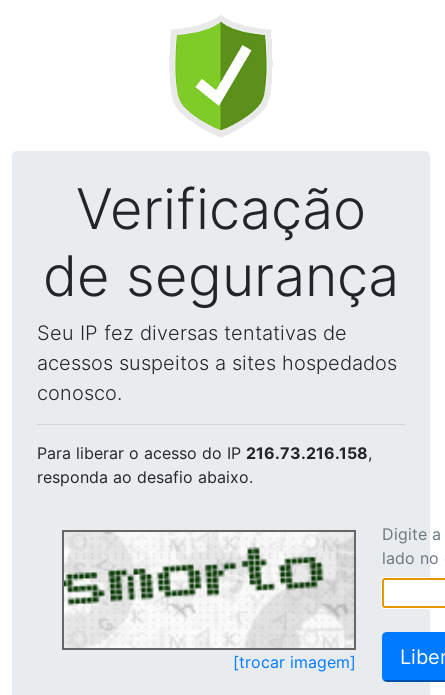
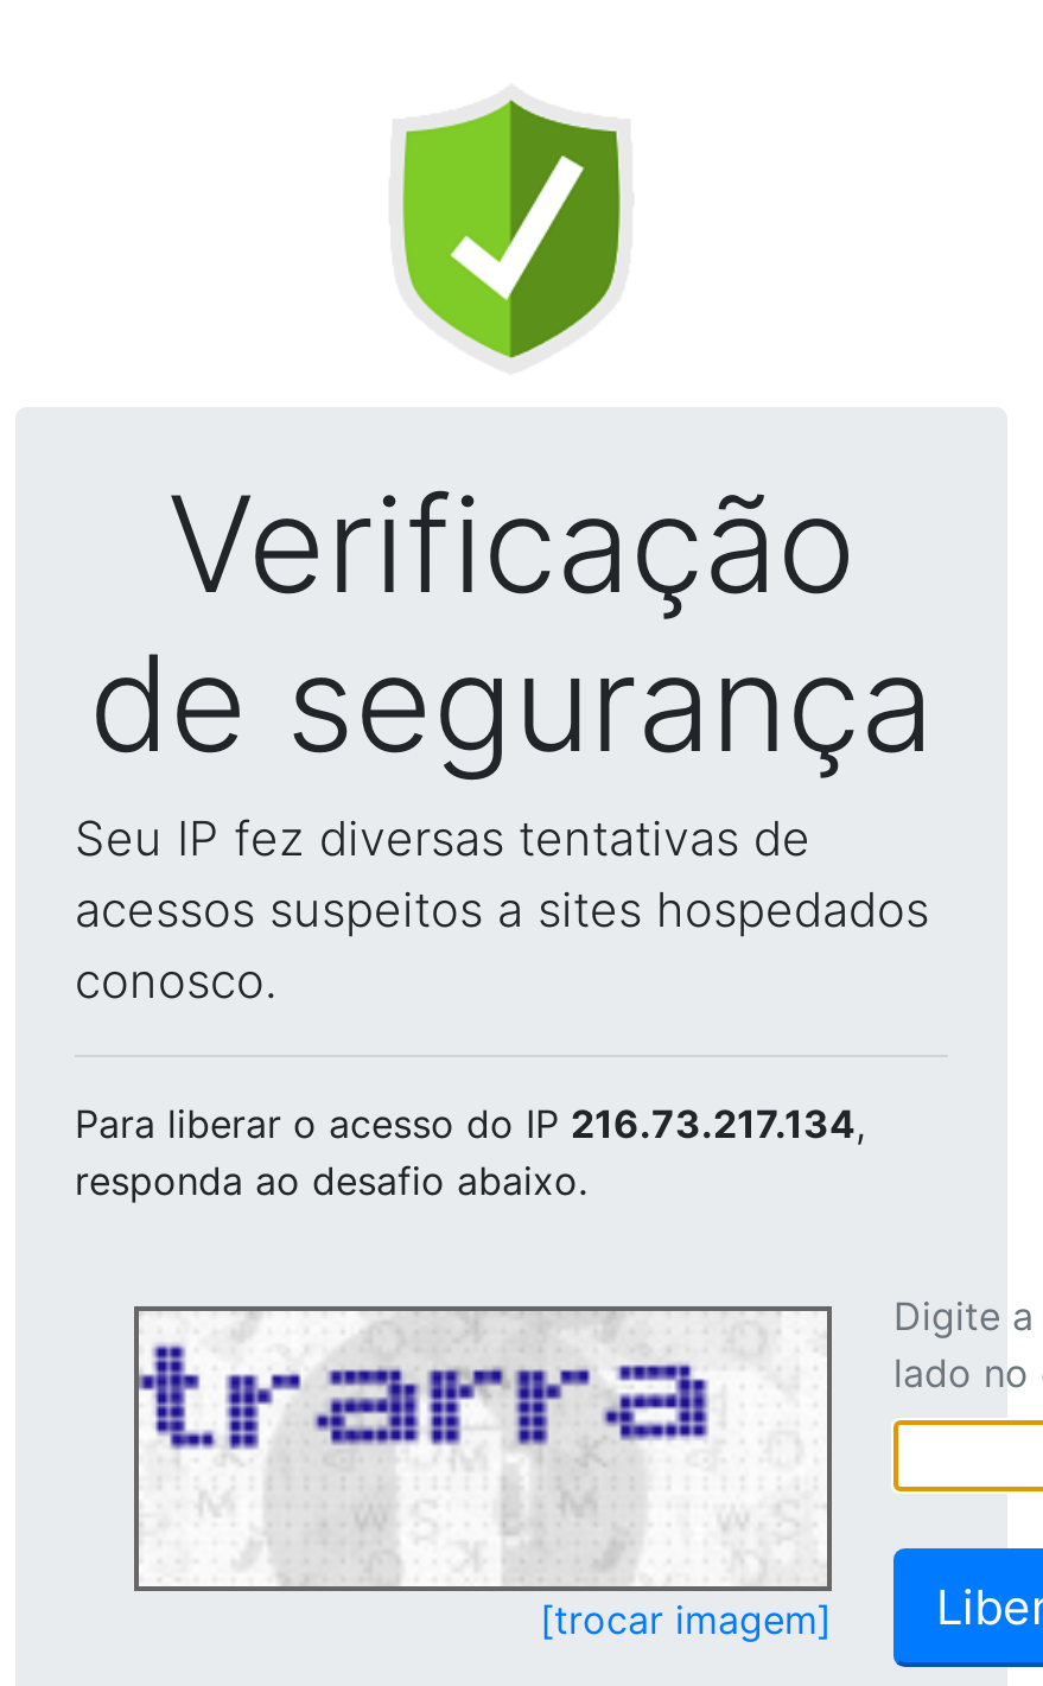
[37,443,372,463] Para liberar o acesso do IP 216.73.216.158, -> [75,1100,865,1147] Para liberar o acesso do IP 216.73.217.134,
[63,533,352,647] [image] -> [136,1316,825,1582] [image]

